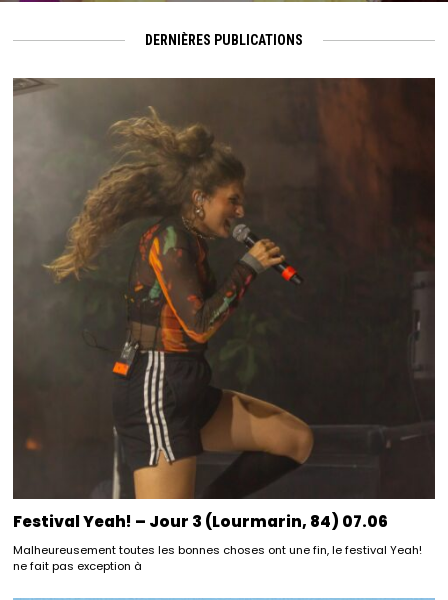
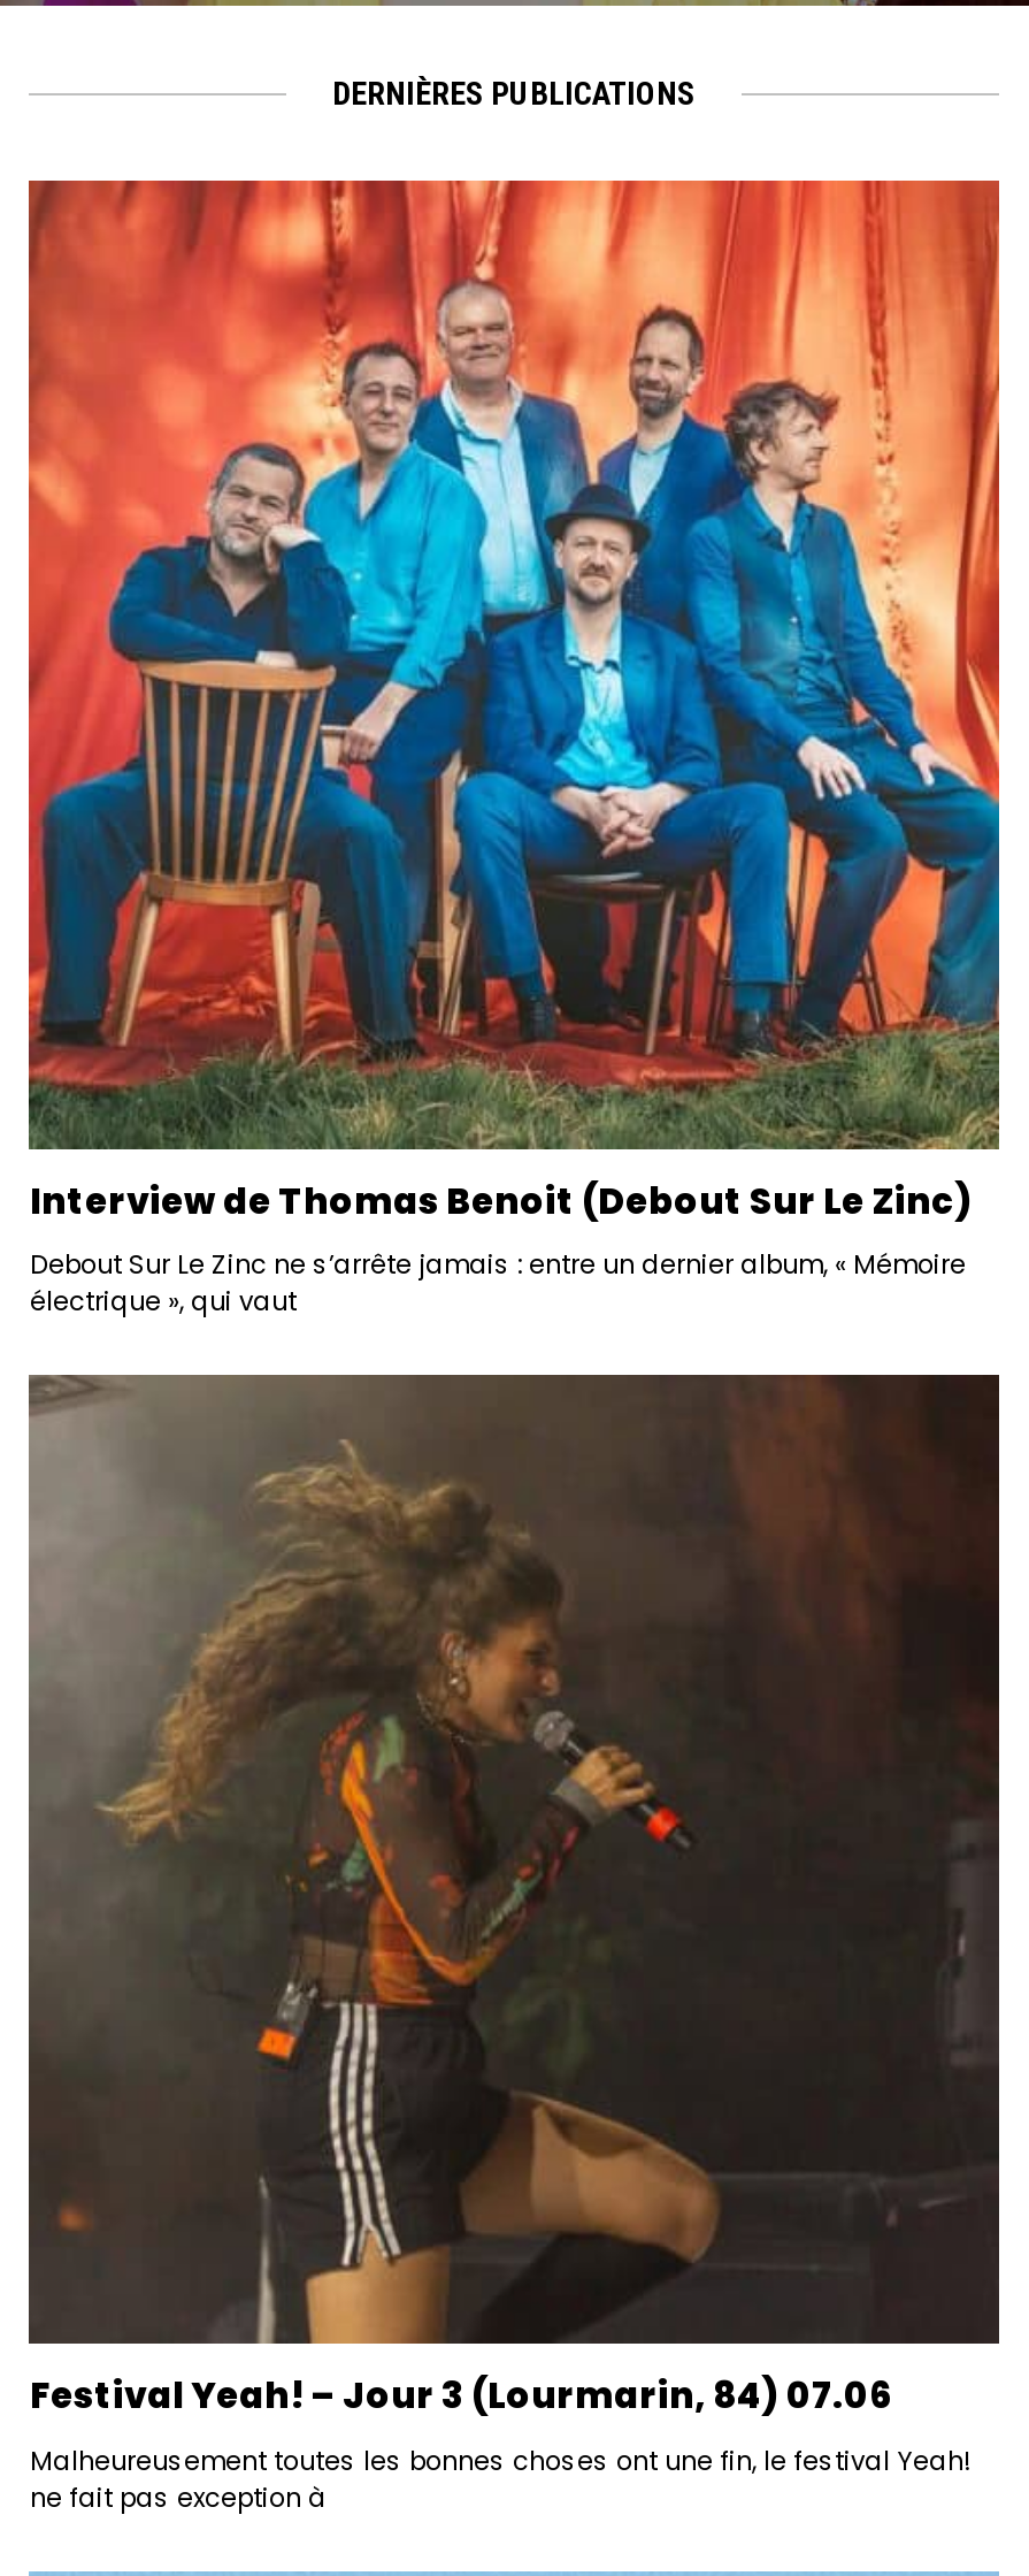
none -> [26,179,1001,1320] [image] | Interview de Thomas Benoit (Debout Sur Le Zinc) | Debout Sur Le Zinc ne s’arrête jamais : entre un dernier album, « Mémoire | électrique », qui vaut

